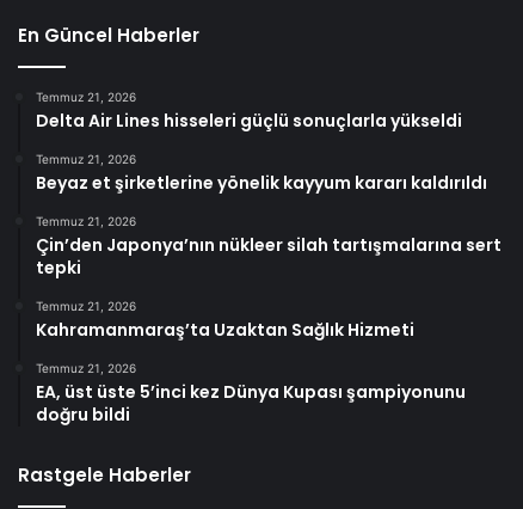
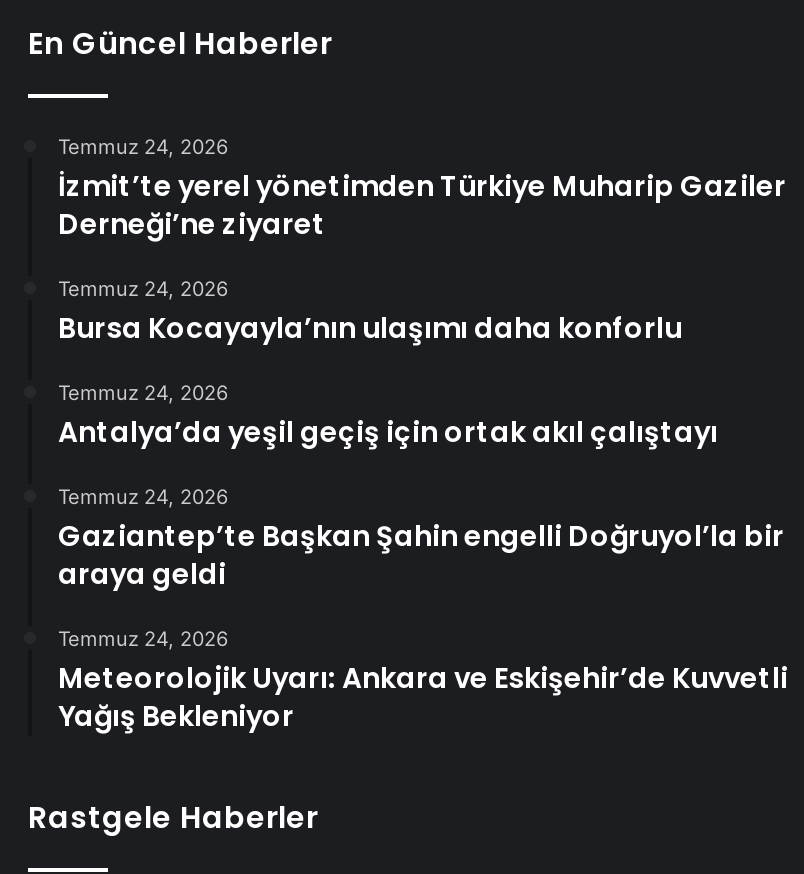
[36,90,462,133] Temmuz 21, 2026 | Delta Air Lines hisseleri güçlü sonuçlarla yükseldi -> [58,134,786,244] Temmuz 24, 2026 | İzmit’te yerel yönetimden Türkiye Muharip Gaziler | Derneği’ne ziyaret
[36,152,487,195] Temmuz 21, 2026 | Beyaz et şirketlerine yönelik kayyum kararı kaldırıldı -> [58,276,682,348] Temmuz 24, 2026 | Bursa Kocayayla’nın ulaşımı daha konforlu
[36,214,502,280] Temmuz 21, 2026 | Çin’den Japonya’nın nükleer silah tartışmalarına sert | tepki -> [58,380,718,452] Temmuz 24, 2026 | Antalya’da yeşil geçiş için ortak akıl çalıştayı
[36,299,414,342] Temmuz 21, 2026 | Kahramanmaraş’ta Uzaktan Sağlık Hizmeti -> [58,484,784,594] Temmuz 24, 2026 | Gaziantep’te Başkan Şahin engelli Doğruyol’la bir | araya geldi
[36,361,466,427] Temmuz 21, 2026 | EA, üst üste 5’inci kez Dünya Kupası şampiyonunu | doğru bildi -> [58,626,788,736] Temmuz 24, 2026 | Meteorolojik Uyarı: Ankara ve Eskişehir’de Kuvvetli | Yağış Bekleniyor

